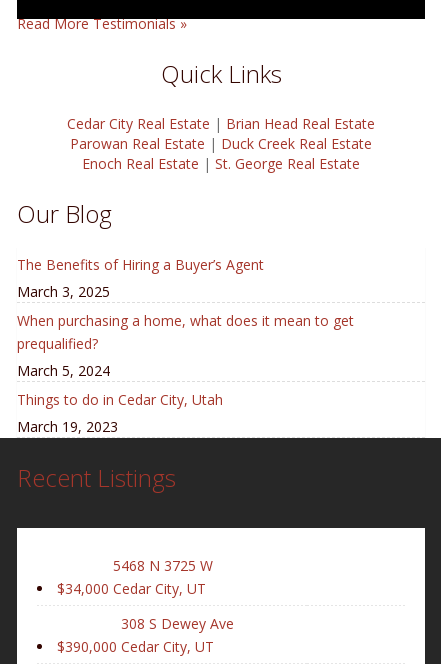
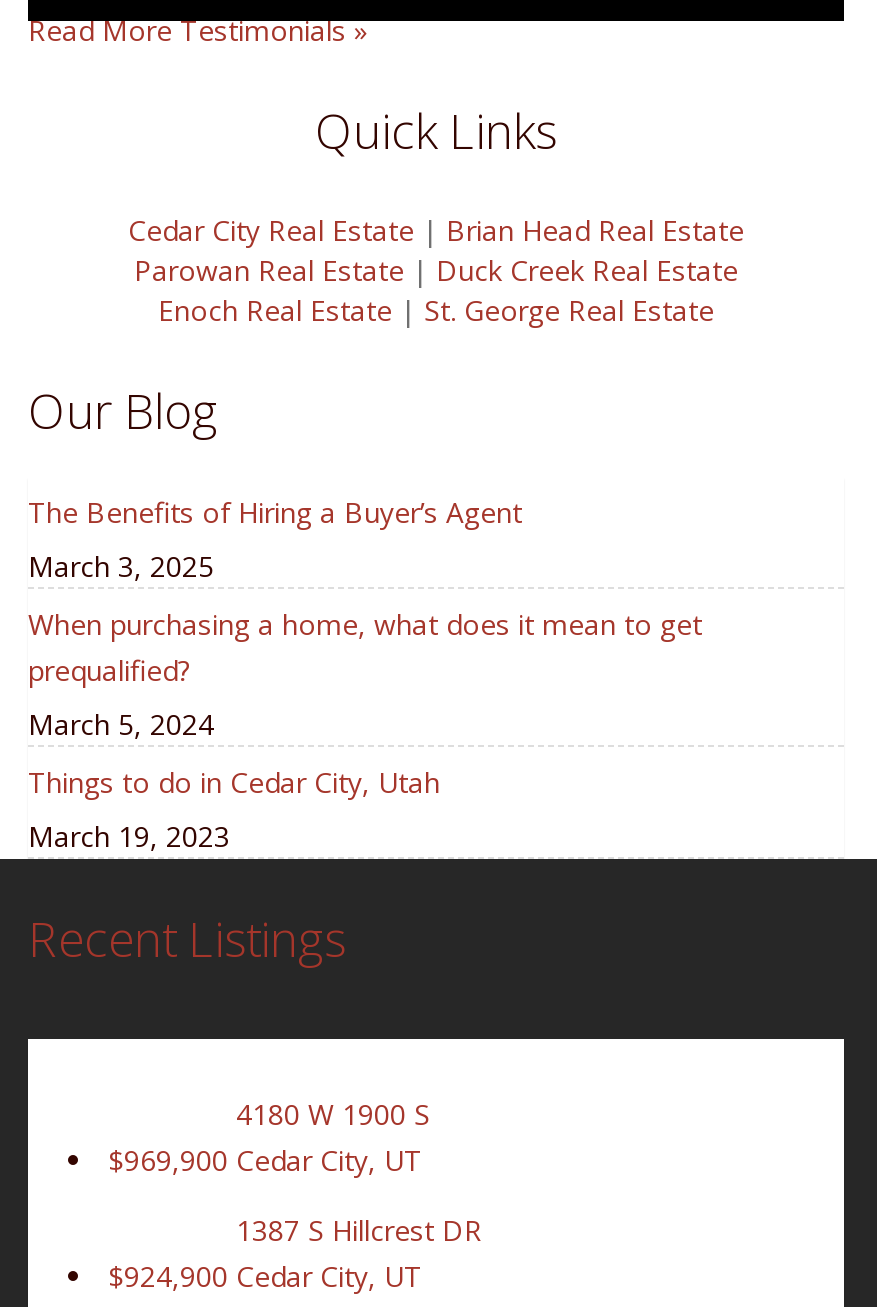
[113,556,213,575] 5468 N 3725 W -> [236,1095,430,1133] 4180 W 1900 S
[57,579,206,598] $34,000 Cedar City, UT -> [108,1141,422,1179] $969,900 Cedar City, UT
[121,614,234,633] 308 S Dewey Ave -> [236,1211,482,1249] 1387 S Hillcrest DR
[57,637,214,656] $390,000 Cedar City, UT -> [108,1257,422,1295] $924,900 Cedar City, UT

